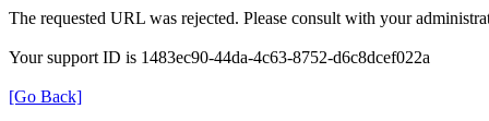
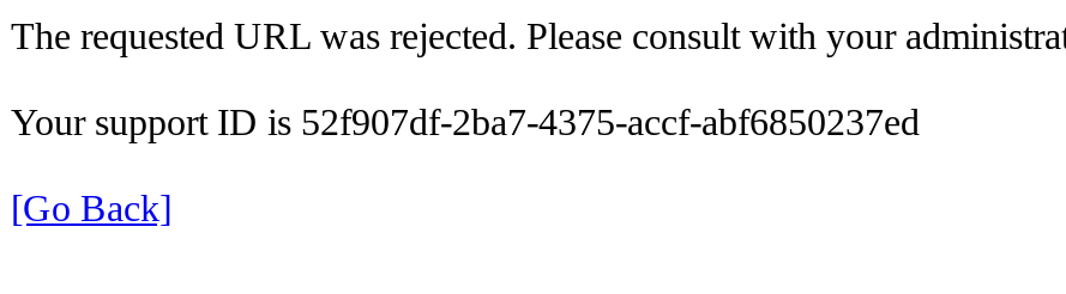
[9,48,430,66] Your support ID is 1483ec90-44da-4c63-8752-d6c8dcef022a -> [11,102,920,142] Your support ID is 52f907df-2ba7-4375-accf-abf6850237ed

